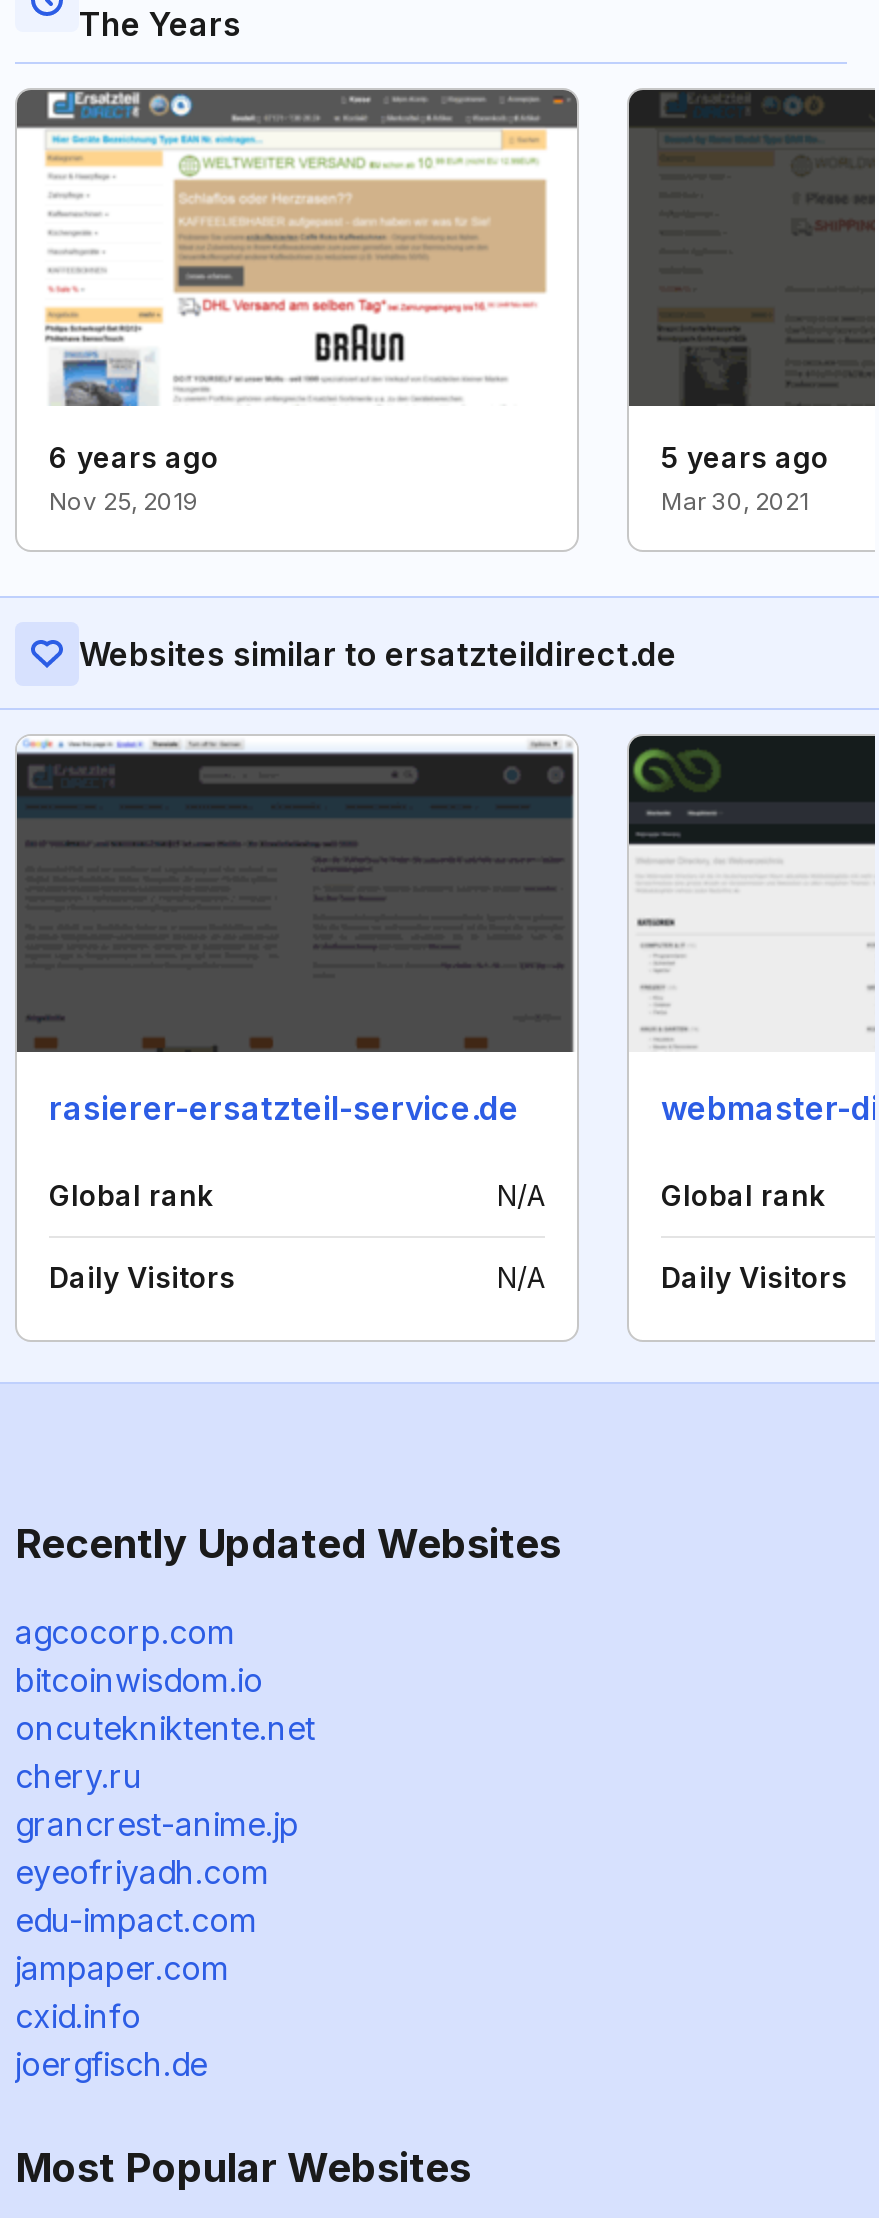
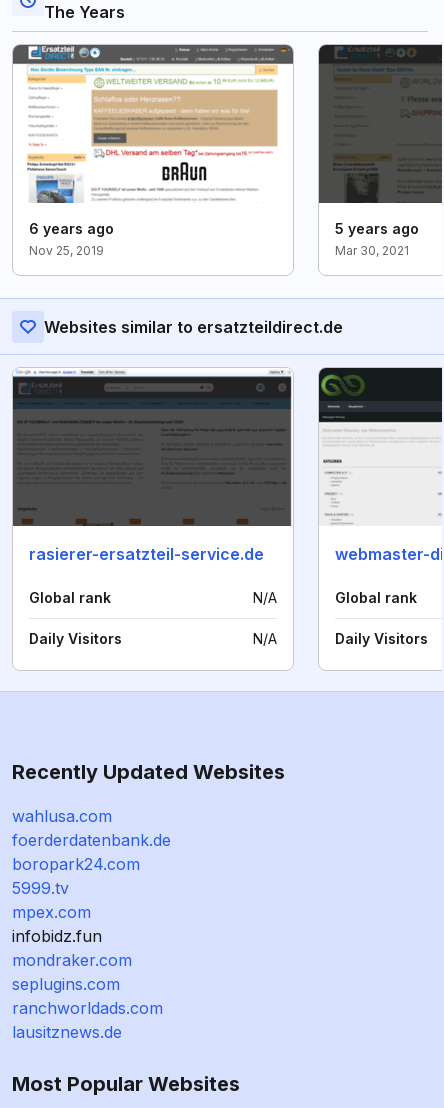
[15,1612,315,2084] agcocorp.com | bitcoinwisdom.io | oncutekniktente.net | chery.ru | grancrest-anime.jp | eyeofriyadh.com | edu-impact.com | jampaper.com | cxid.info | joergfisch.de -> [12,806,171,1042] wahlusa.com | foerderdatenbank.de | boropark24.com | 5999.tv | mpex.com | infobidz.fun | mondraker.com | seplugins.com | ranchworldads.com | lausitznews.de

